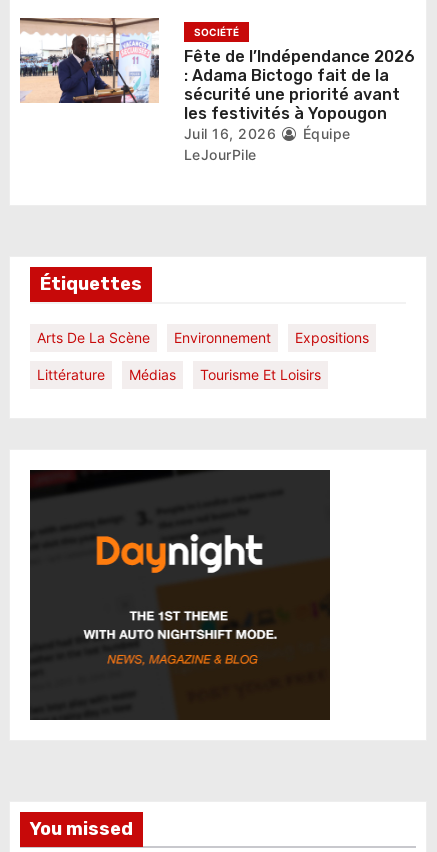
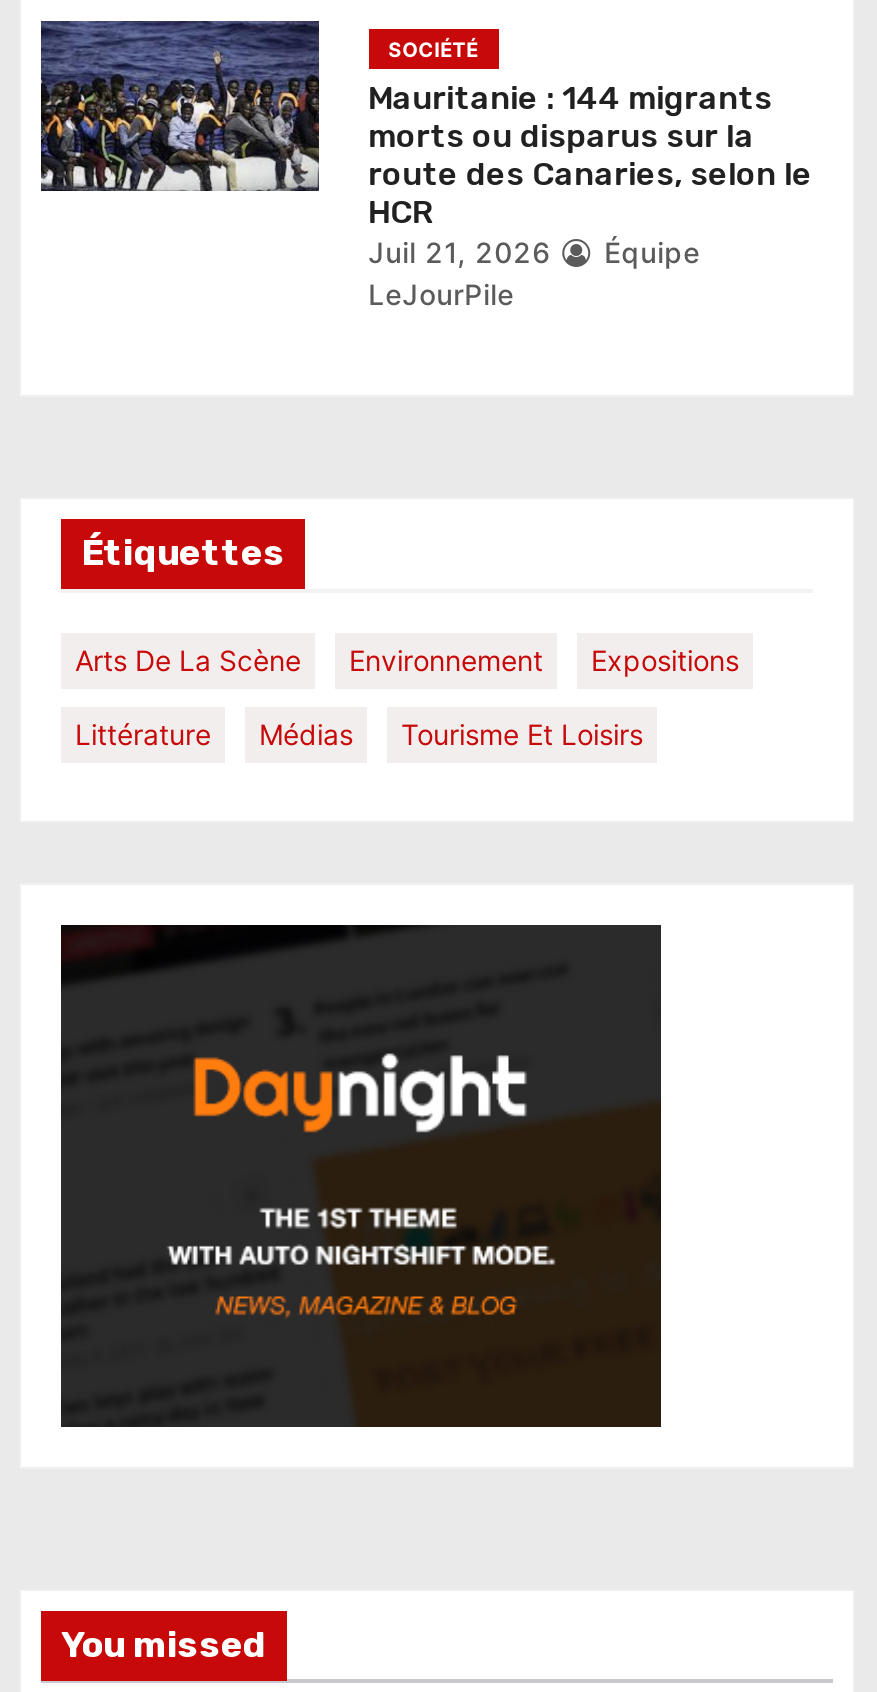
[20,17,415,141] [image] | Fête de l’Indépendance 2026 | : Adama Bictogo fait de la | sécurité une priorité avant | les festivités à Yopougon | Juil 16, 2026 -> [39,20,812,269] [image] | Mauritanie : 144 migrants | morts ou disparus sur la | route des Canaries, selon le | HCR | Juil 21, 2026

